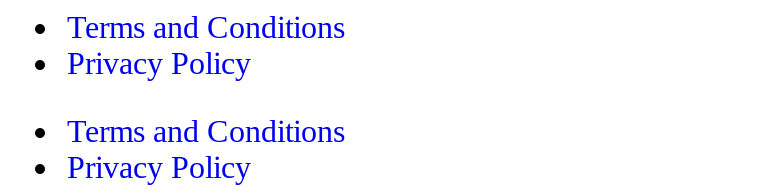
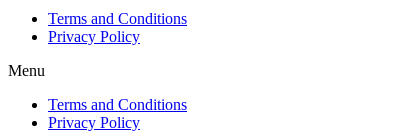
none -> [8,62,45,79] Menu

